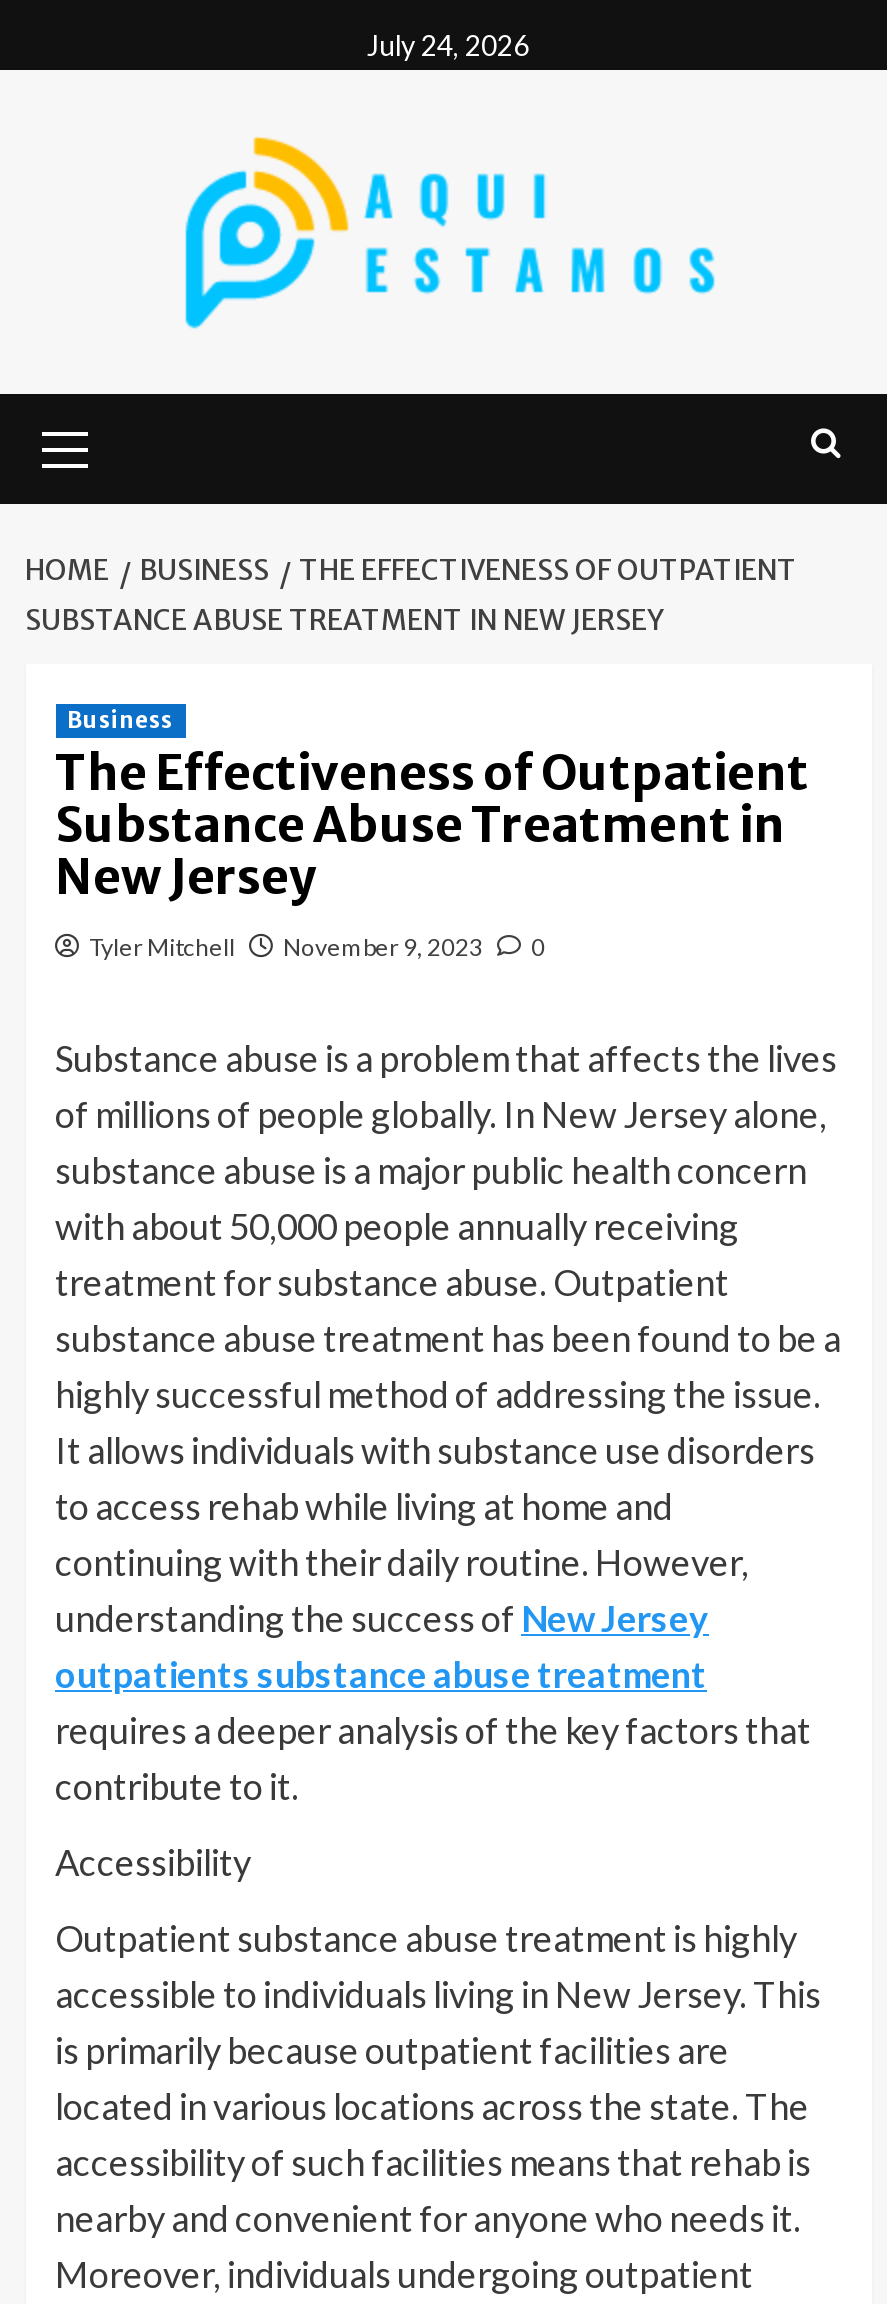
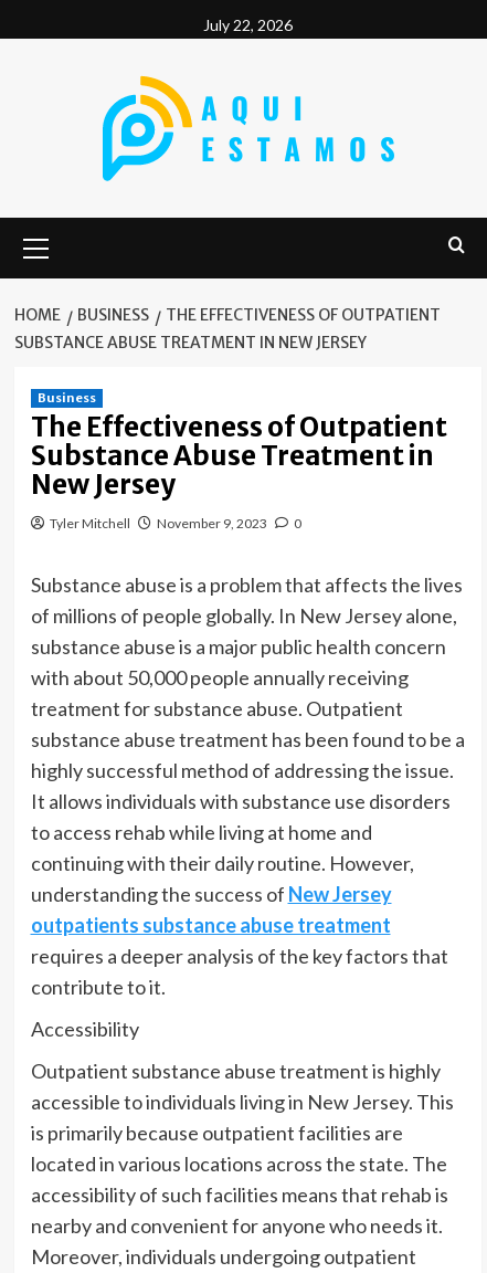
[367,28,529,62] July 24, 2026 -> [203,15,292,34] July 22, 2026

